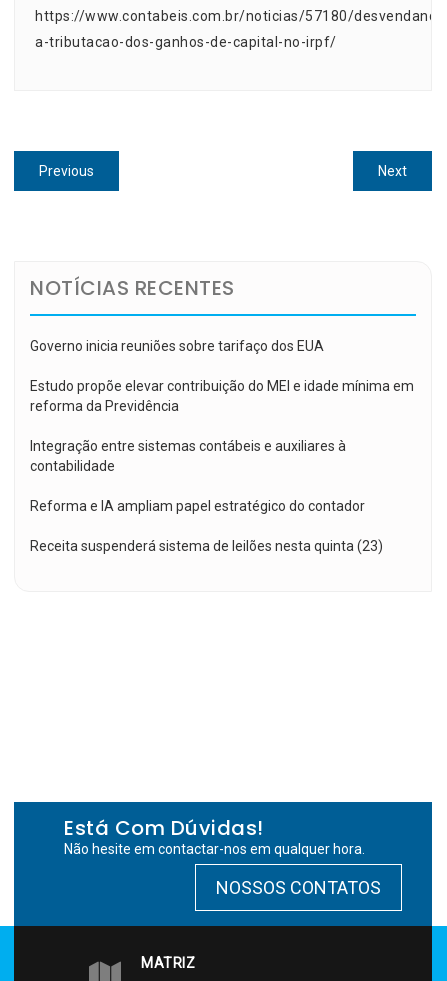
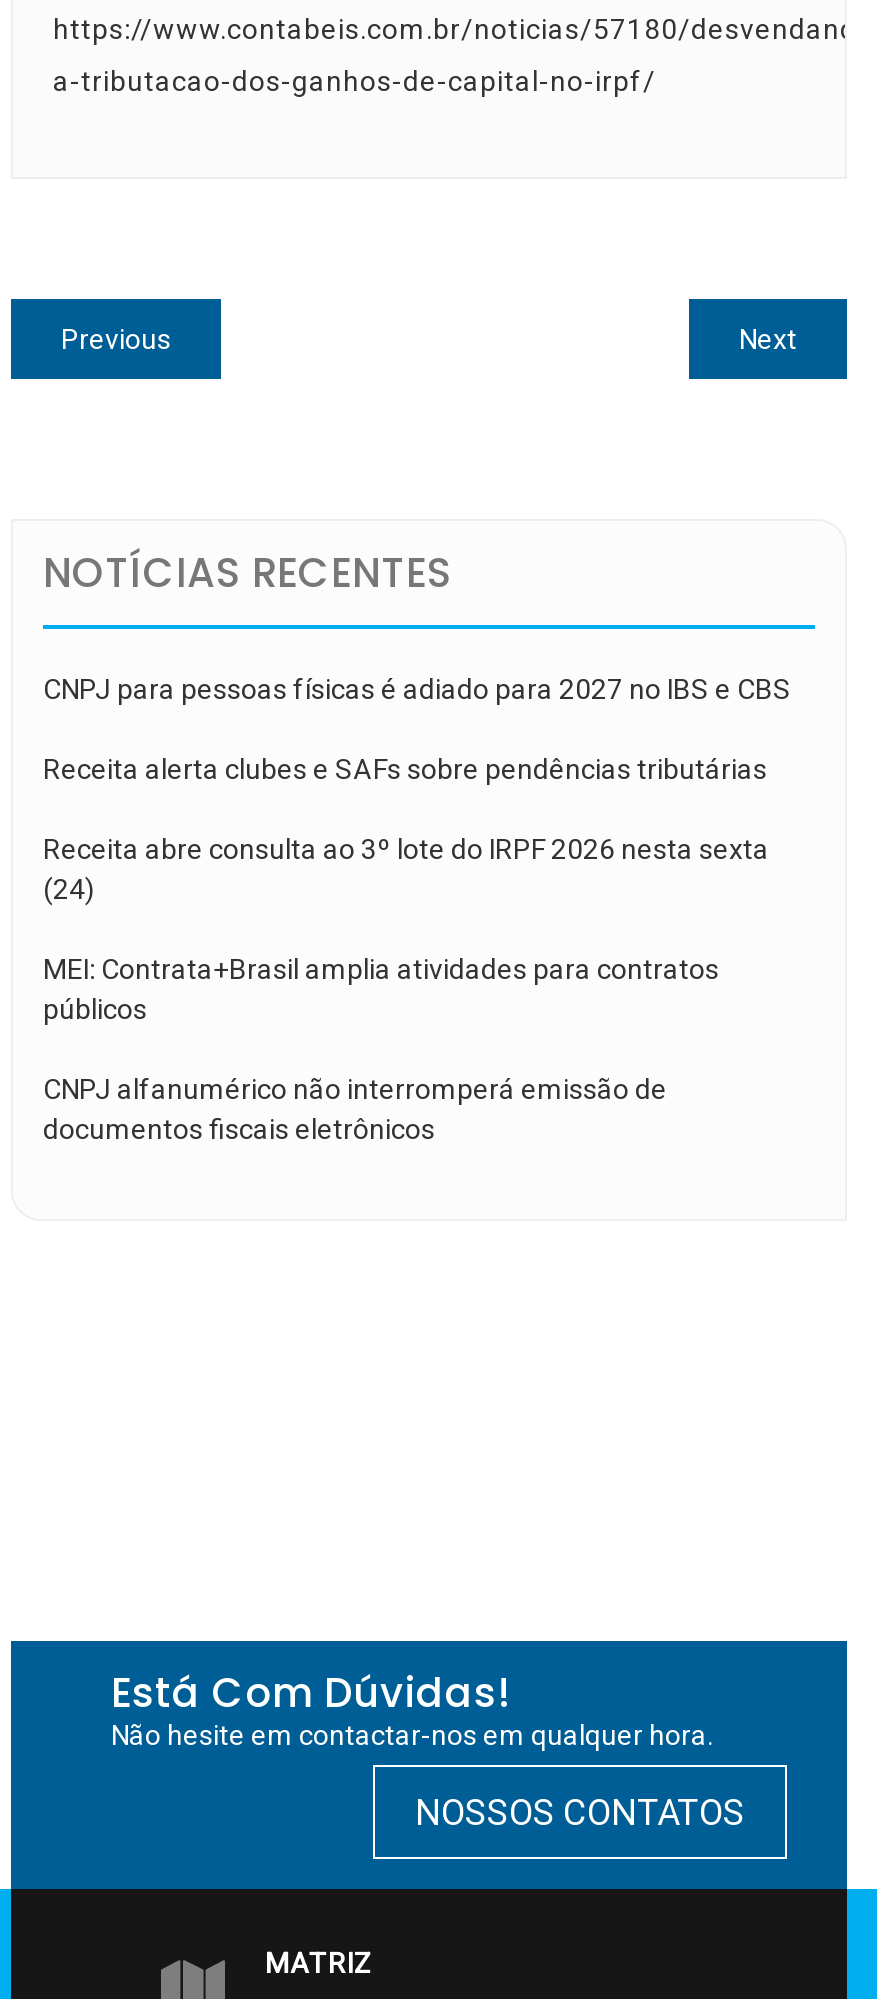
[30,337,324,353] Governo inicia reuniões sobre tarifaço dos EUA -> [43,672,791,704] CNPJ para pessoas físicas é adiado para 2027 no IBS e CBS
[30,377,414,413] Estudo propõe elevar contribuição do MEI e idade mínima em | reforma da Previdência -> [43,752,767,784] Receita alerta clubes e SAFs sobre pendências tributárias
[30,437,346,473] Integração entre sistemas contábeis e auxiliares à | contabilidade -> [43,832,769,904] Receita abre consulta ao 3º lote do IRPF 2026 nesta sexta | (24)
[30,497,365,513] Reforma e IA ampliam papel estratégico do contador -> [43,952,719,1024] MEI: Contrata+Brasil amplia atividades para contratos | públicos
[30,537,383,553] Receita suspenderá sistema de leilões nesta quinta (23) -> [43,1072,667,1144] CNPJ alfanumérico não interromperá emissão de | documentos fiscais eletrônicos

